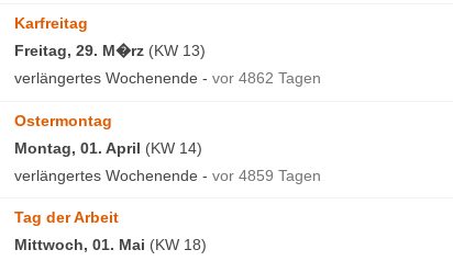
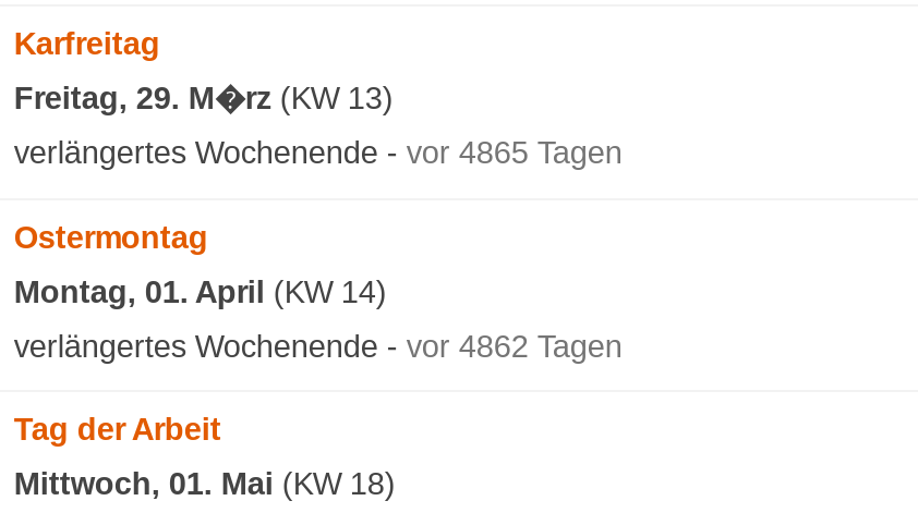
none -> [14,135,622,170] verlängertes Wochenende - vor 4865 Tagen
moved [15,69,321,87] -> [14,329,622,364]: verlängertes Wochenende - vor 4862 Tagen
[15,167,321,184] verlängertes Wochenende - vor 4859 Tagen -> none

